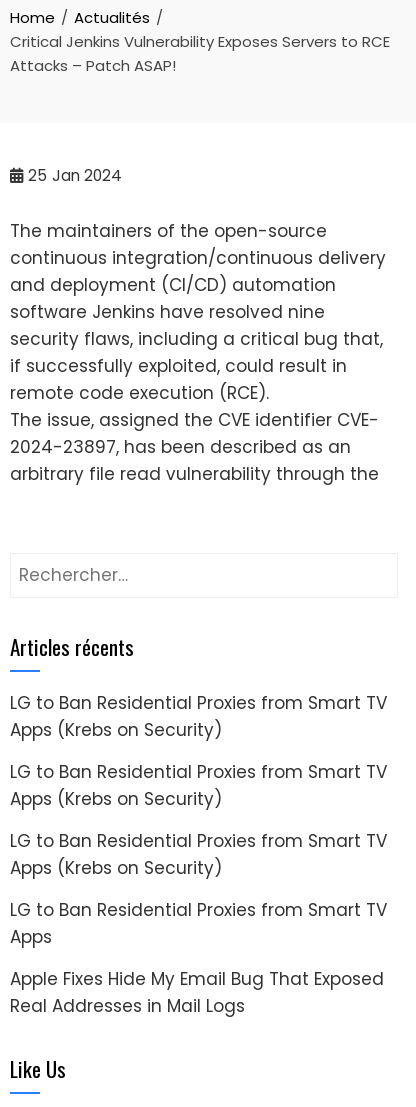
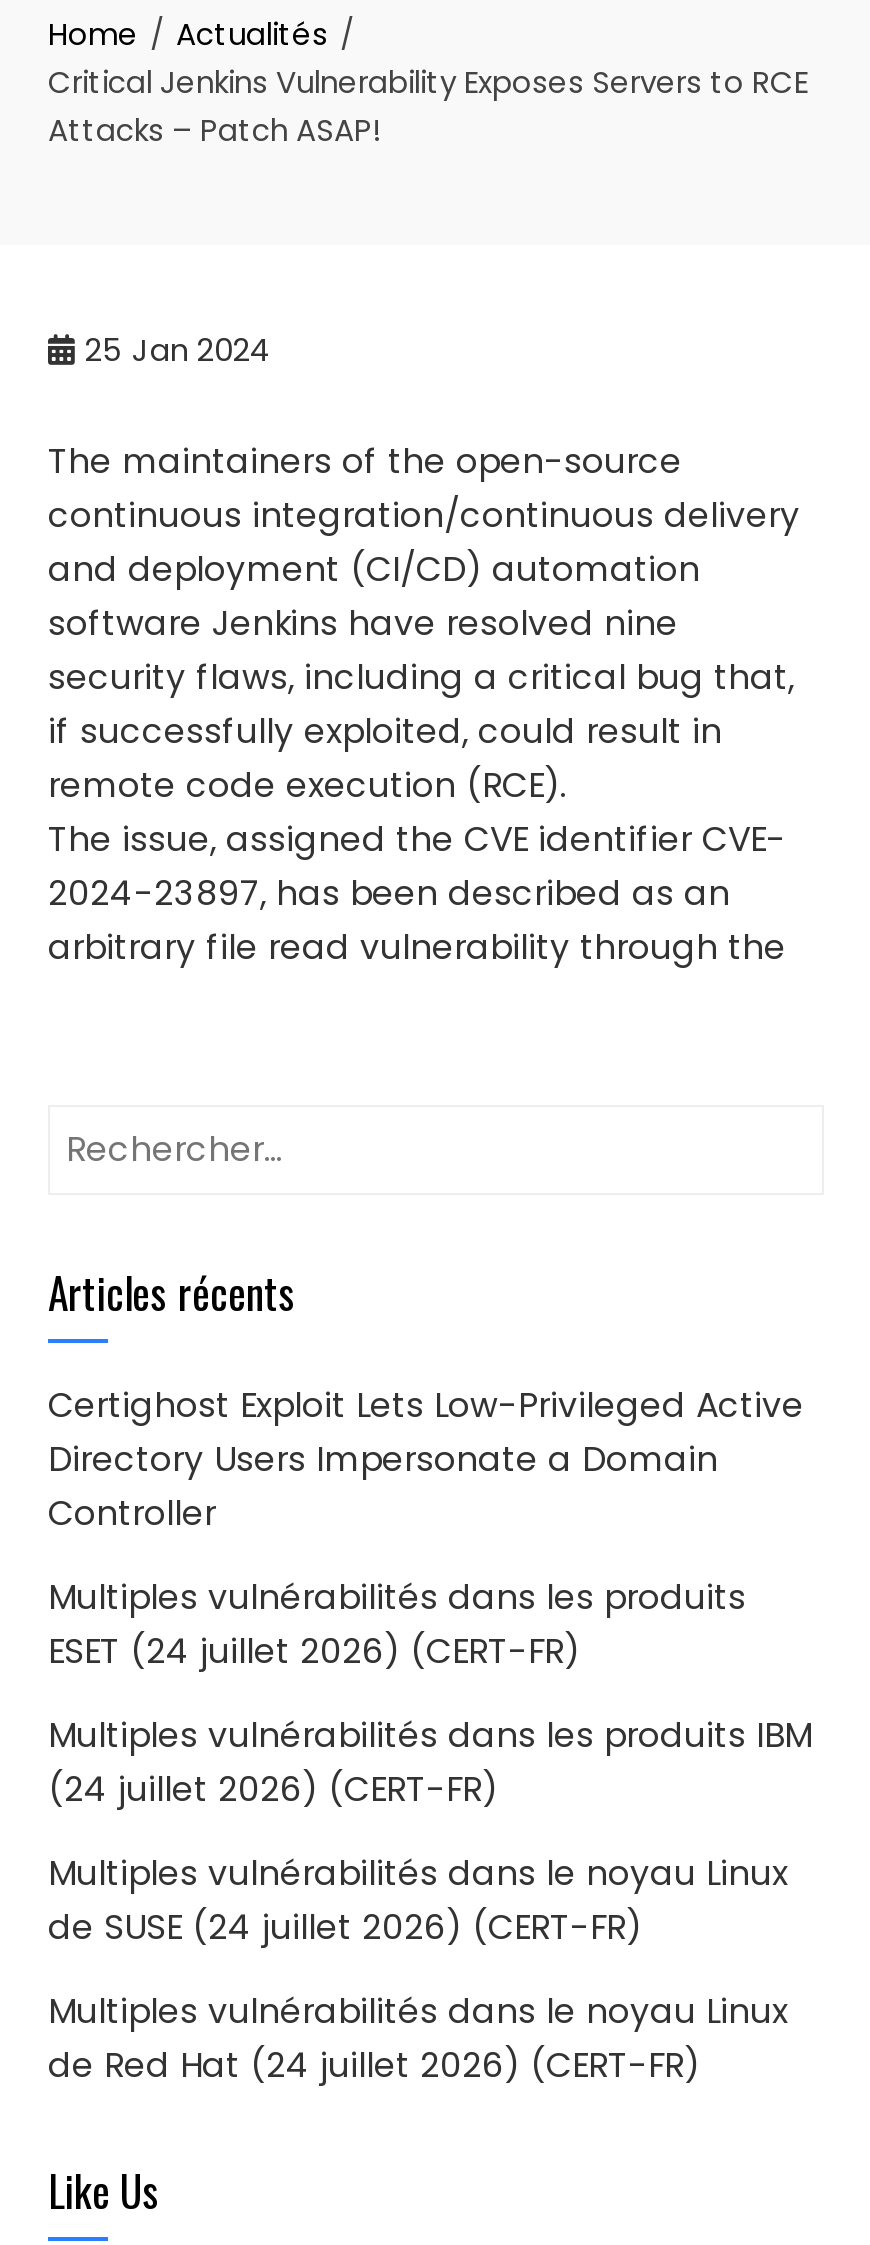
[10,691,387,742] LG to Ban Residential Proxies from Smart TV | Apps (Krebs on Security) -> [48,1380,804,1536] Certighost Exploit Lets Low-Privileged Active | Directory Users Impersonate a Domain | Controller
[10,760,387,811] LG to Ban Residential Proxies from Smart TV | Apps (Krebs on Security) -> [48,1572,746,1674] Multiples vulnérabilités dans les produits | ESET (24 juillet 2026) (CERT-FR)
[10,829,387,880] LG to Ban Residential Proxies from Smart TV | Apps (Krebs on Security) -> [48,1710,812,1812] Multiples vulnérabilités dans les produits IBM | (24 juillet 2026) (CERT-FR)
[10,898,387,949] LG to Ban Residential Proxies from Smart TV | Apps -> [48,1848,788,1950] Multiples vulnérabilités dans le noyau Linux | de SUSE (24 juillet 2026) (CERT-FR)
[10,967,384,1018] Apple Fixes Hide My Email Bug That Exposed | Real Addresses in Mail Logs -> [48,1986,788,2088] Multiples vulnérabilités dans le noyau Linux | de Red Hat (24 juillet 2026) (CERT-FR)

